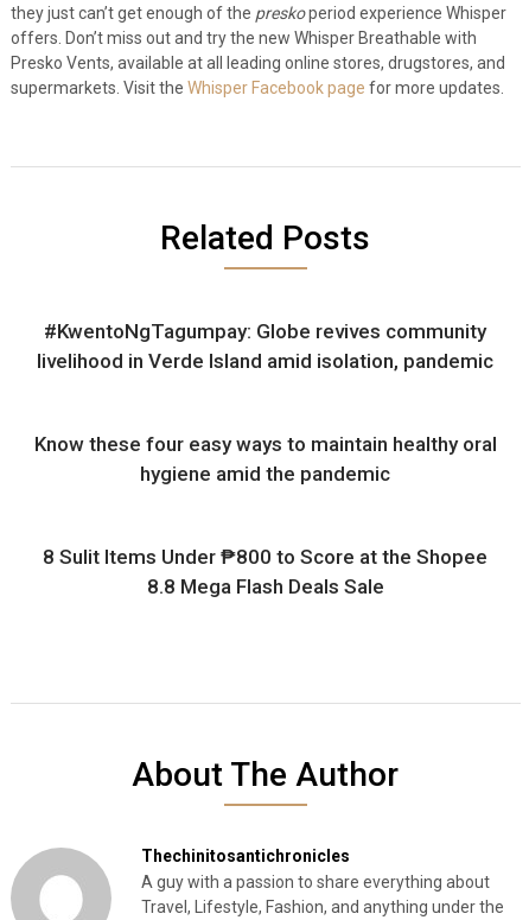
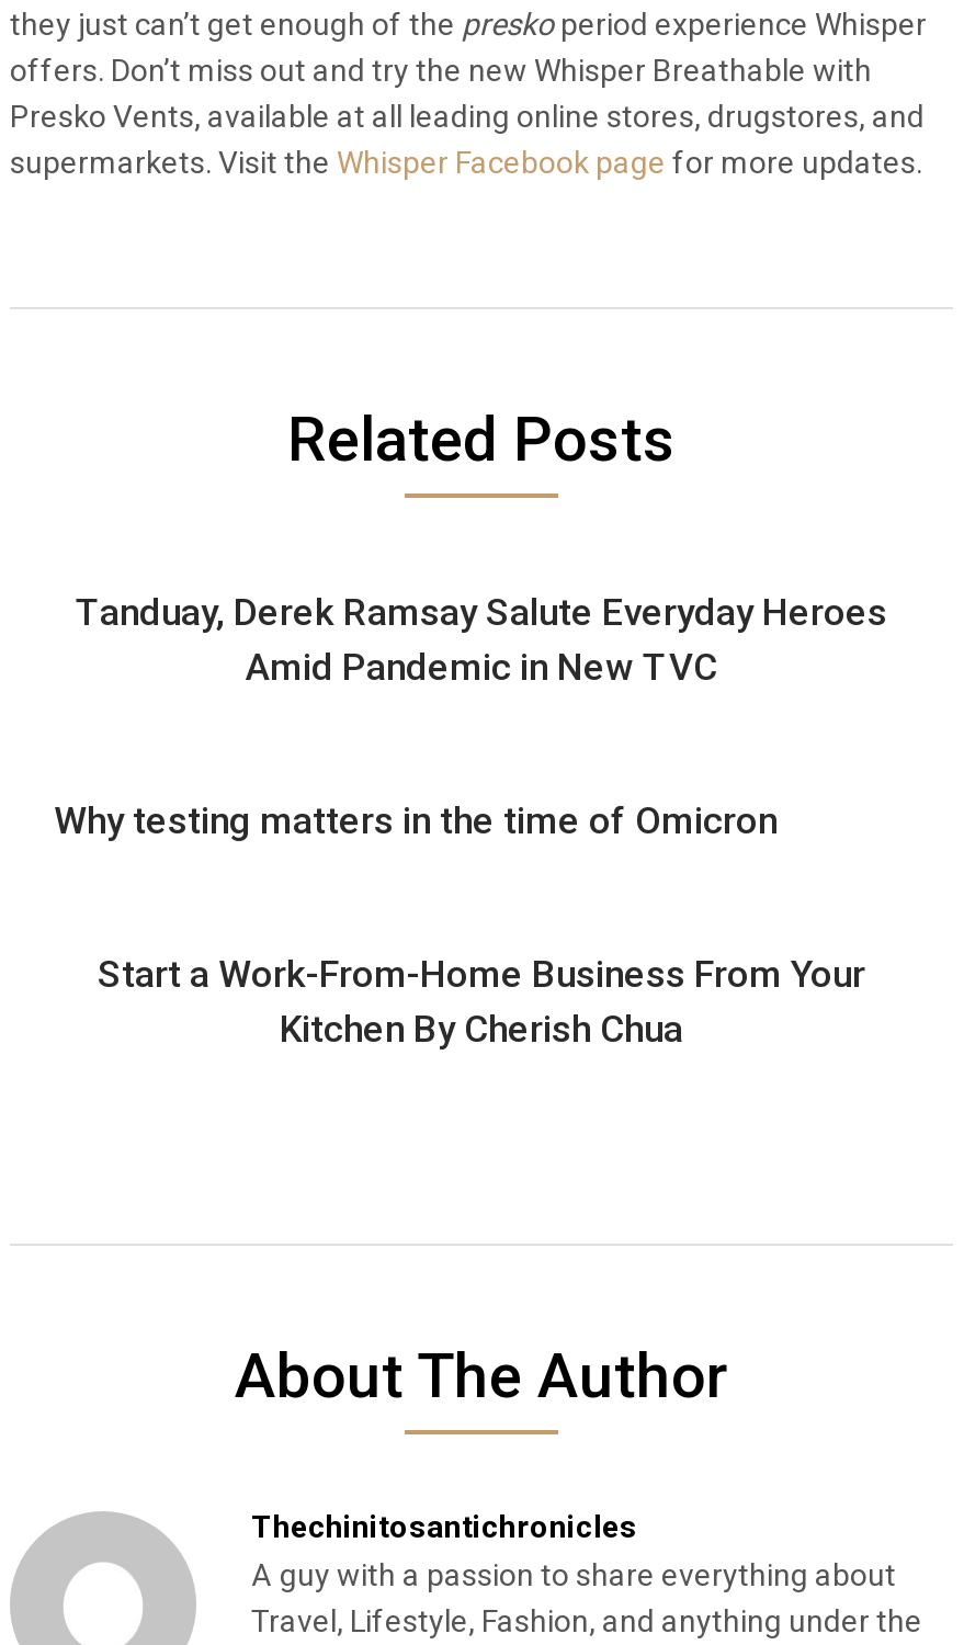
[37,319,494,373] #KwentoNgTagumpay: Globe revives community | livelihood in Verde Island amid isolation, pandemic -> [76,590,887,689] Tanduay, Derek Ramsay Salute Everyday Heroes | Amid Pandemic in New TVC
[34,432,497,486] Know these four easy ways to maintain healthy oral | hygiene amid the pandemic -> [54,798,778,842] Why testing matters in the time of Omicron
[43,545,488,598] 8 Sulit Items Under ₱800 to Score at the Shopee | 8.8 Mega Flash Deals Sale -> [98,952,865,1051] Start a Work-From-Home Business From Your | Kitchen By Cherish Chua

